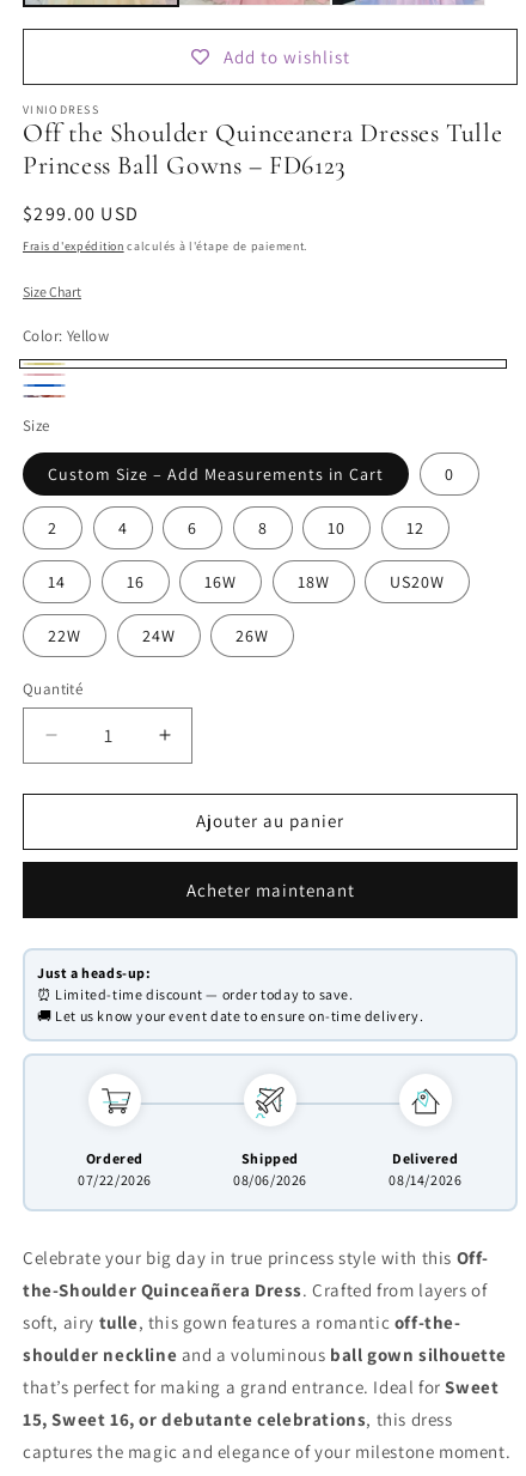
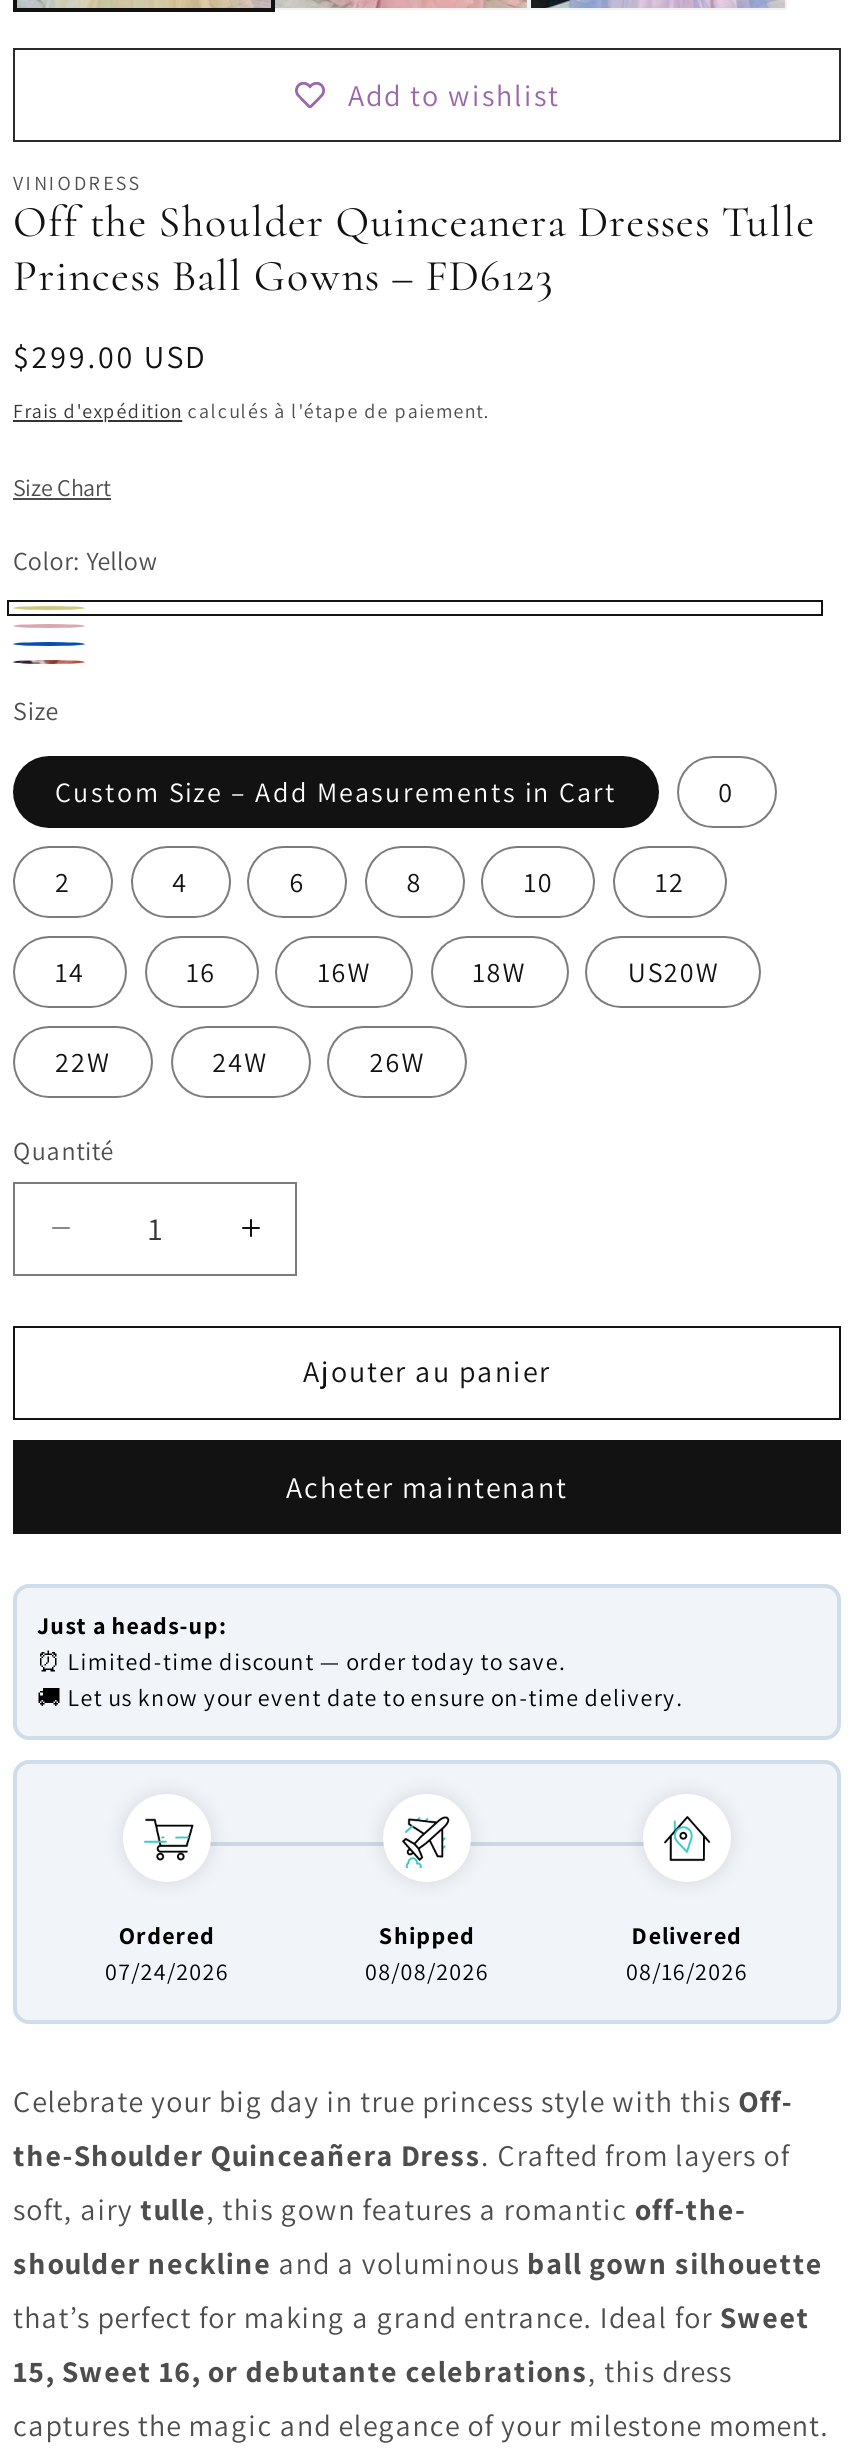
[78,1171,152,1189] 07/22/2026 -> [105,1956,229,1986] 07/24/2026
[233,1171,307,1189] 08/06/2026 -> [365,1956,489,1986] 08/08/2026
[389,1171,462,1189] 08/14/2026 -> [626,1956,748,1986] 08/16/2026

